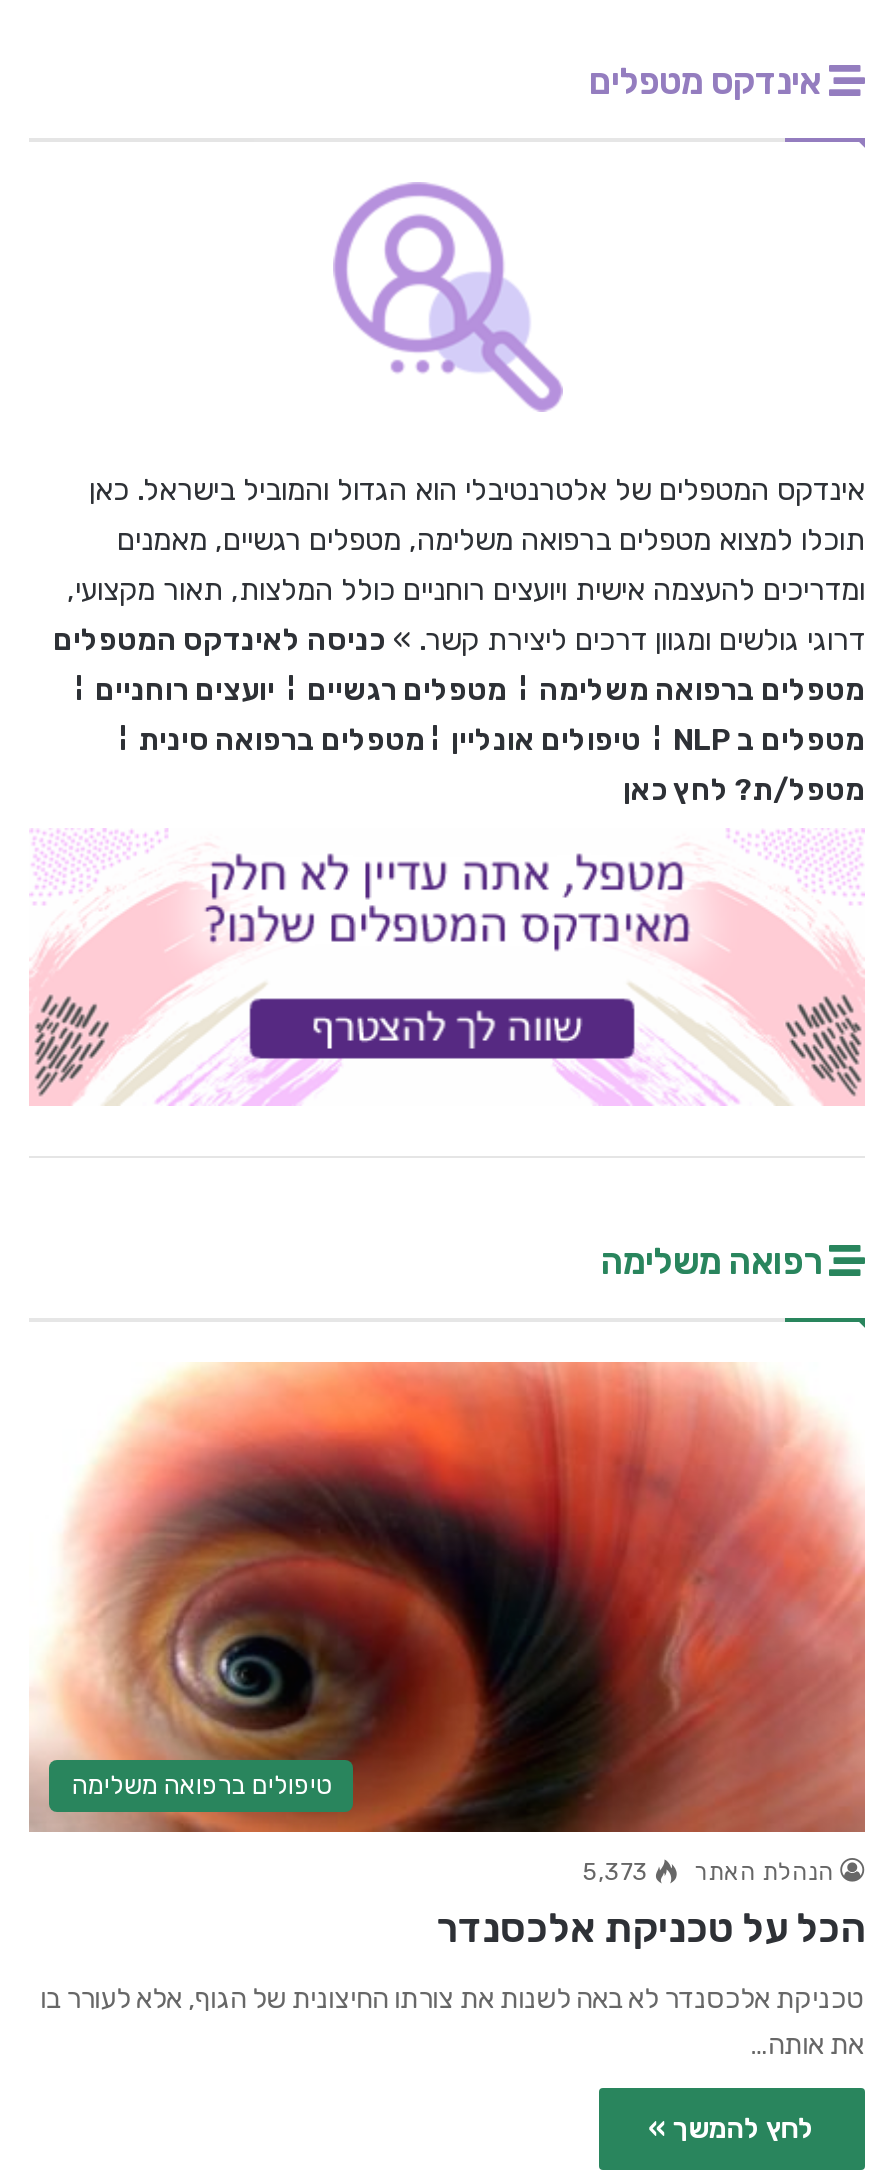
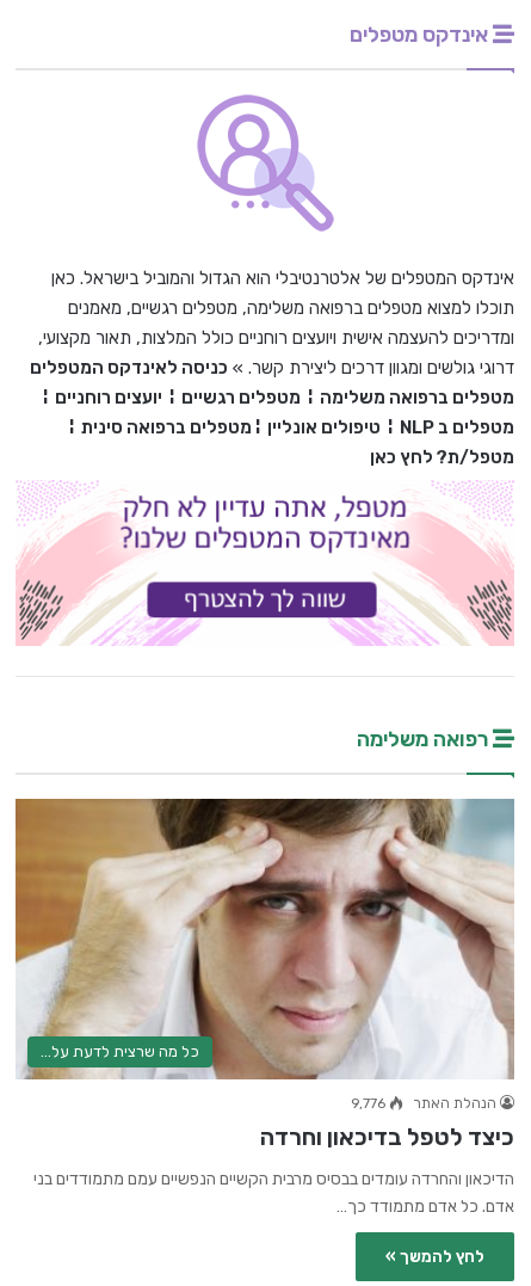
[29,1360,865,1834] [image] | טיפולים ברפואה משלימה -> [14,798,515,1081] [image] | כל מה שרצית לדעת על...
[436,1858,864,1952] 5,373 | הכל על טכניקת אלכסנדר -> [260,1095,514,1151] 9,776 | כיצד לטפל בדיכאון וחרדה
[40,1982,864,2062] טכניקת אלכסנדר לא באה לשנות את צורתו החיצונית של הגוף, אלא לעורר בו | את אותה… -> [33,1169,514,1217] הדיכאון והחרדה עומדים בבסיס מרבית הקשיים הנפשיים עמם מתמודדים בני | אדם. כל אדם מתמודד כך…

